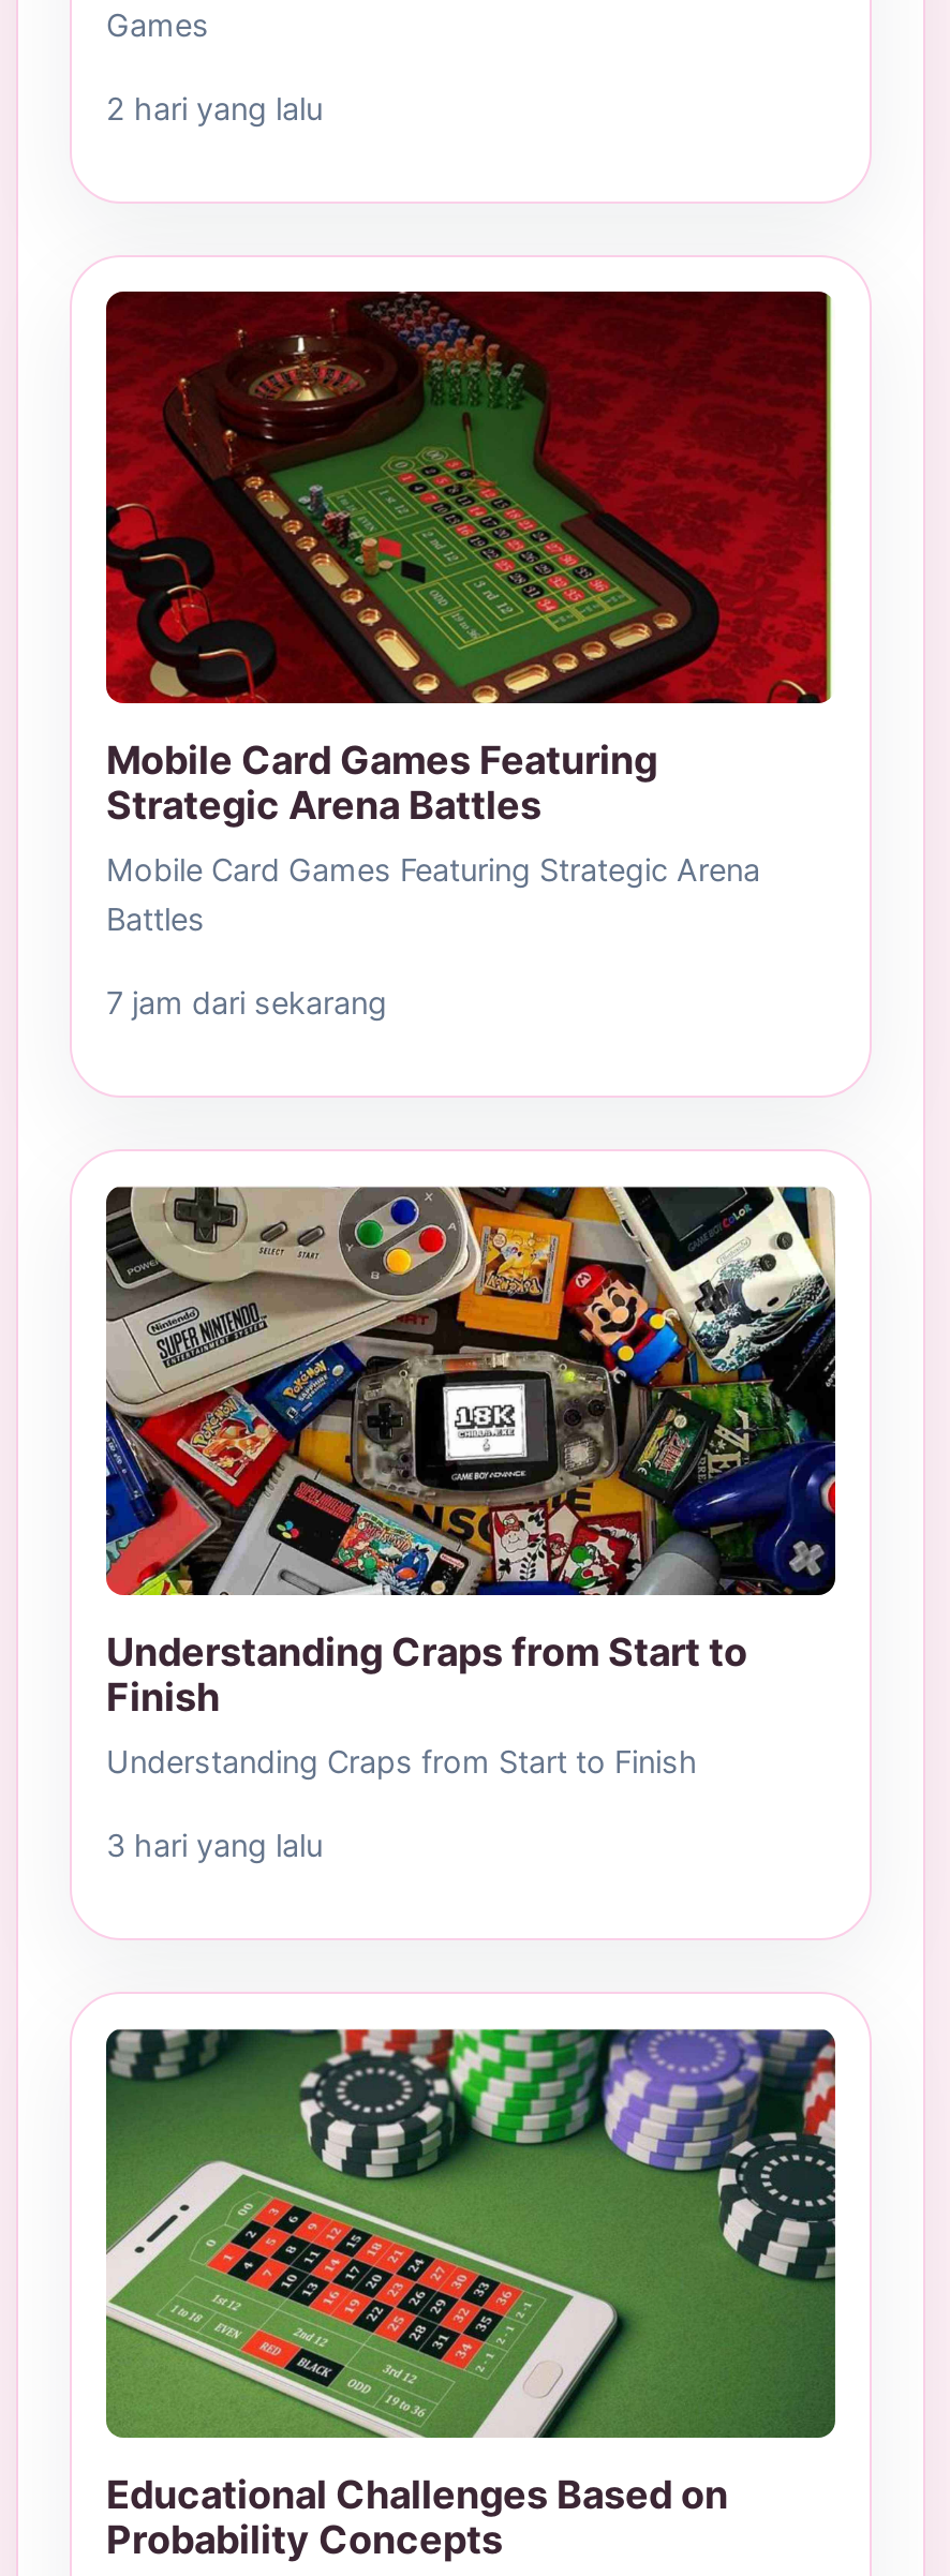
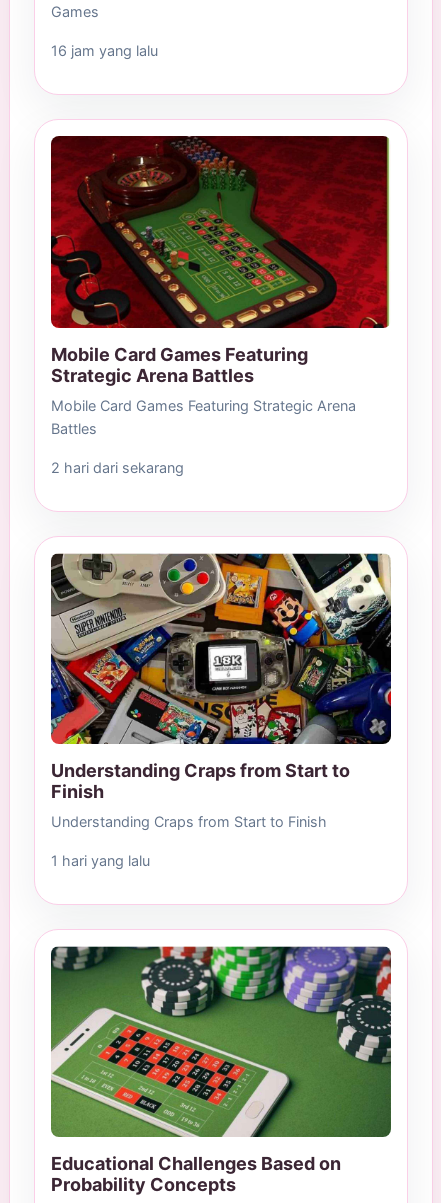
[106,91,323,128] 2 hari yang lalu -> [51,42,158,59] 16 jam yang lalu
[106,983,387,1020] 7 jam dari sekarang -> [51,459,184,476] 2 hari dari sekarang
[106,1826,323,1863] 3 hari yang lalu -> [51,852,150,869] 1 hari yang lalu

